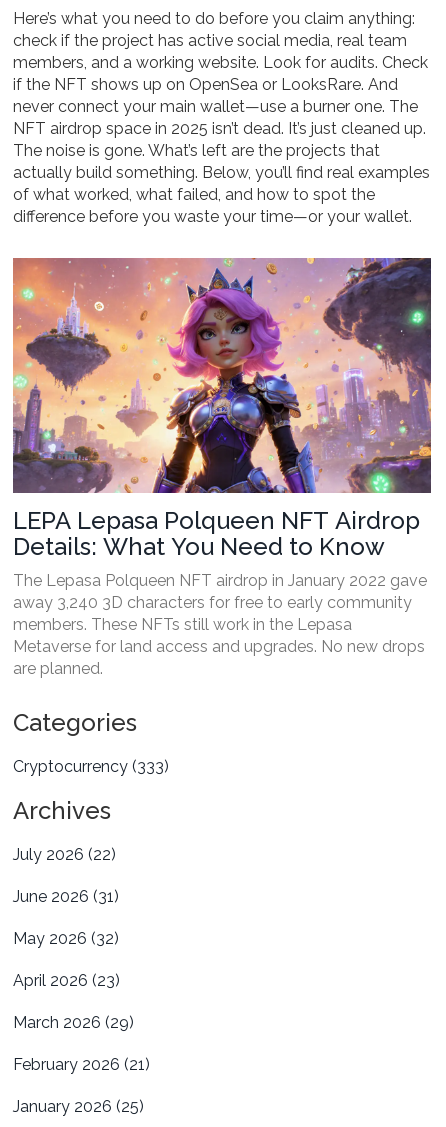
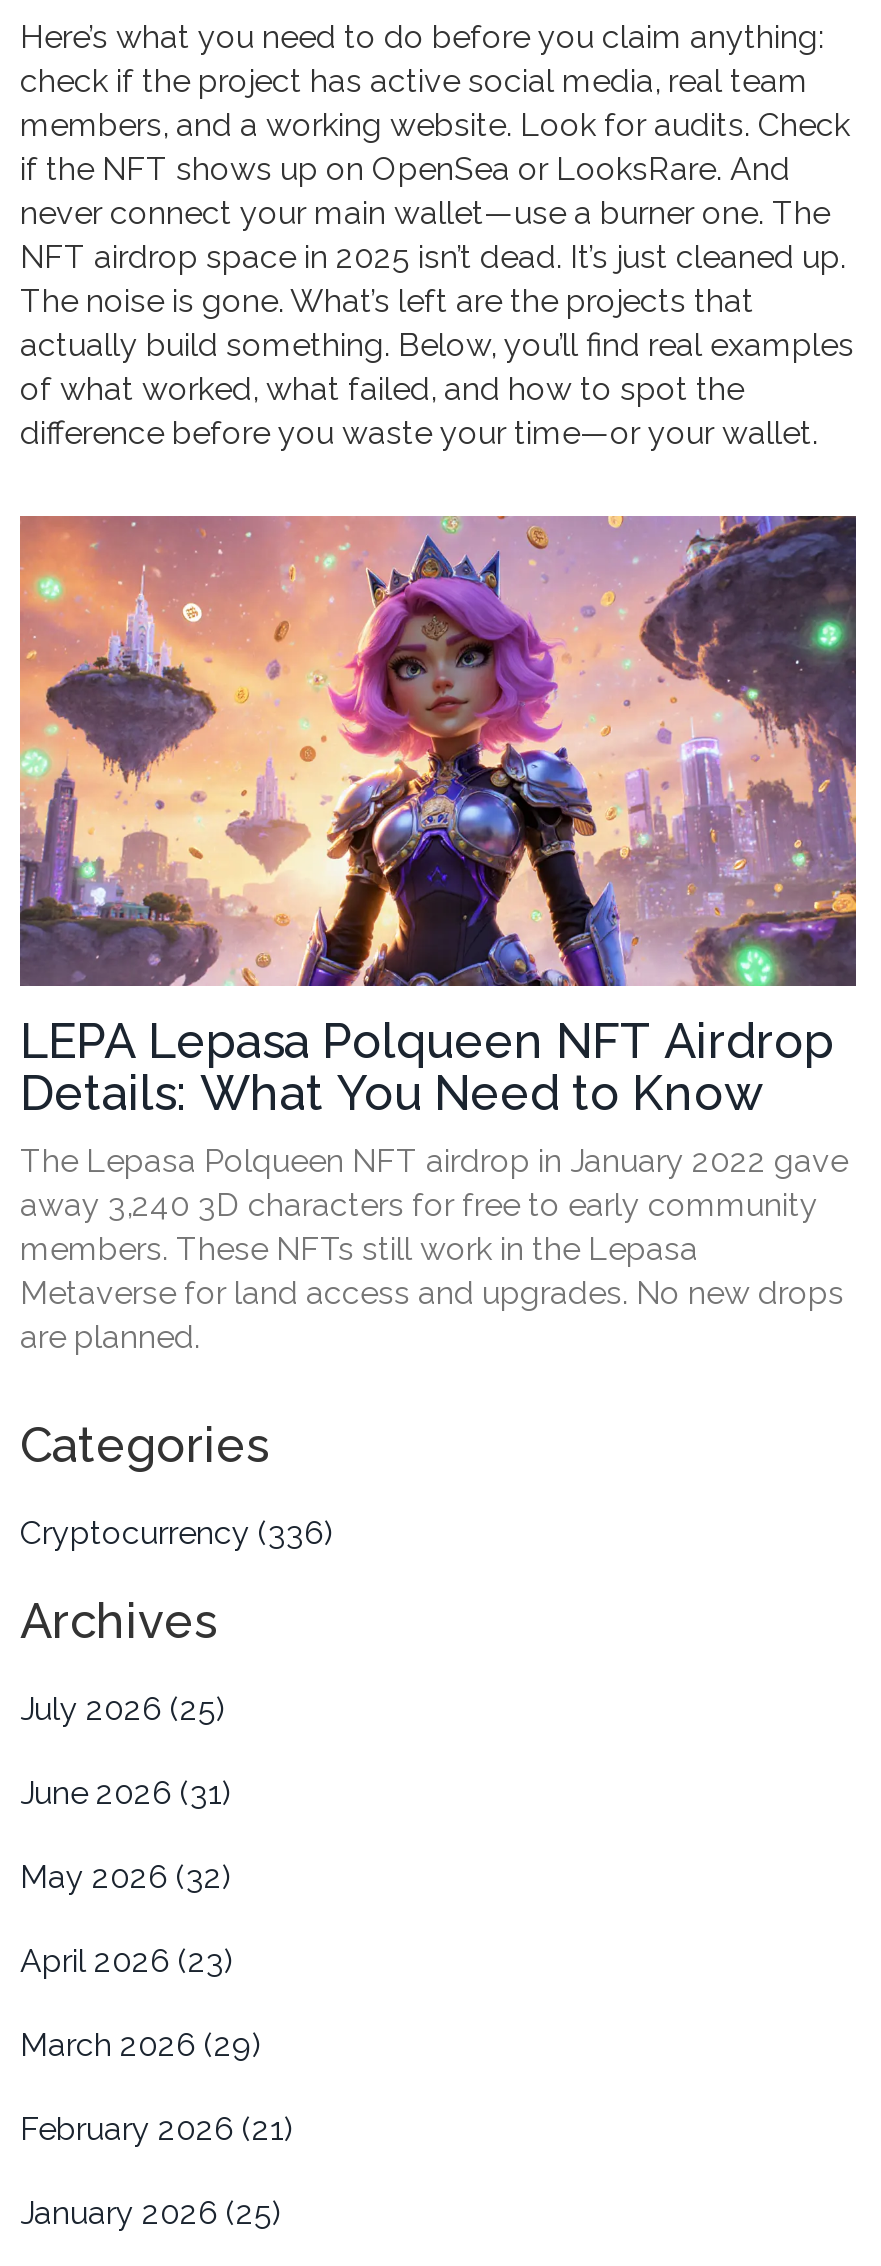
[13,757,169,776] Cryptocurrency (333) -> [20,1515,334,1553] Cryptocurrency (336)
[13,845,116,864] July 2026 (22) -> [20,1691,226,1729] July 2026 (25)

